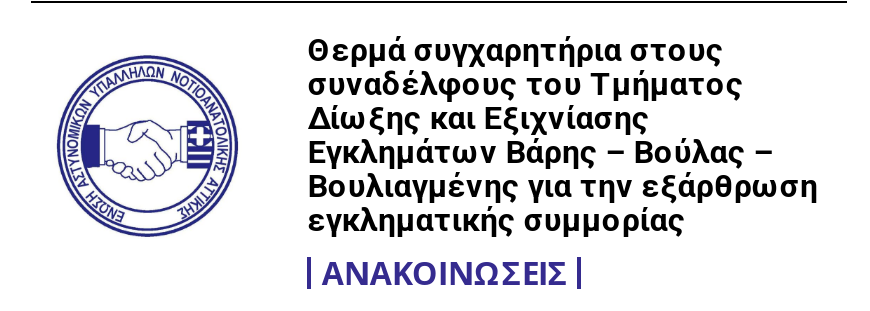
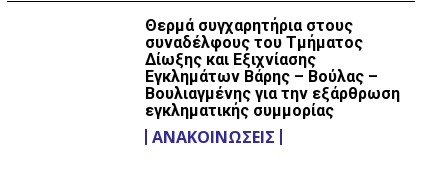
[55,52,241,240] [image] -> none

